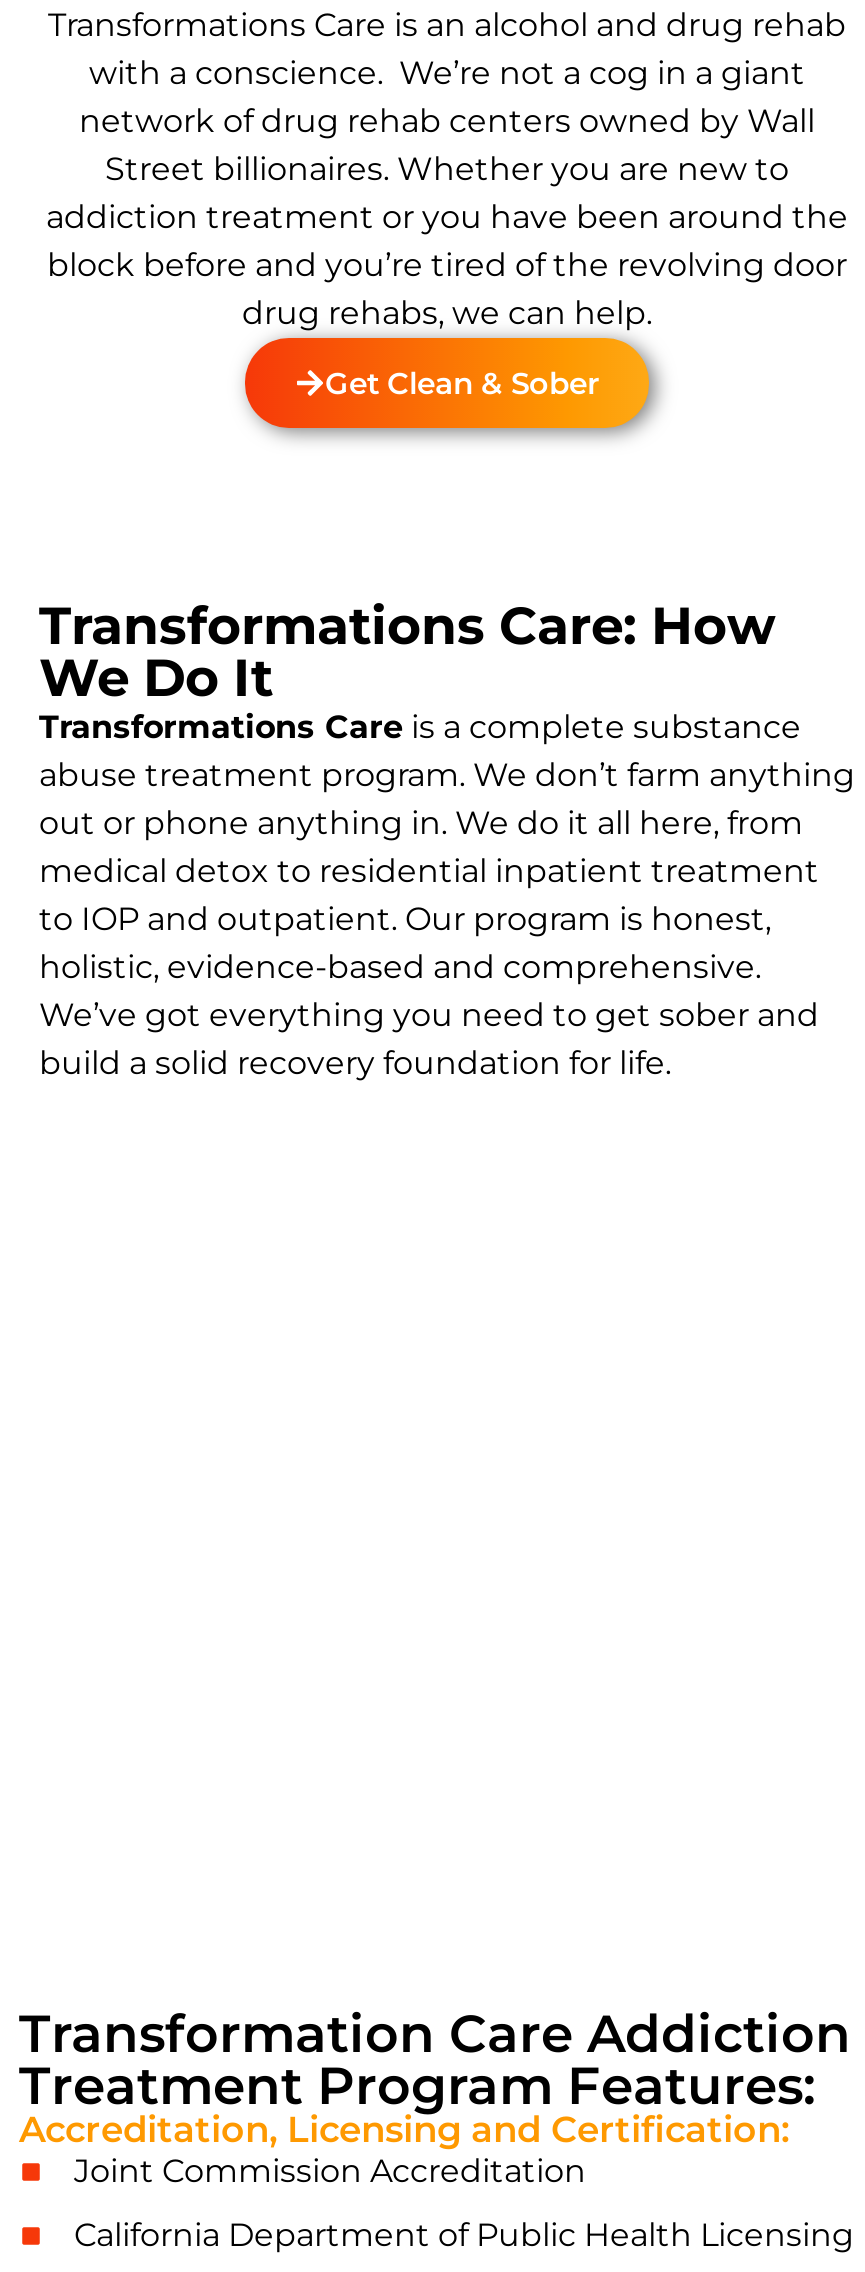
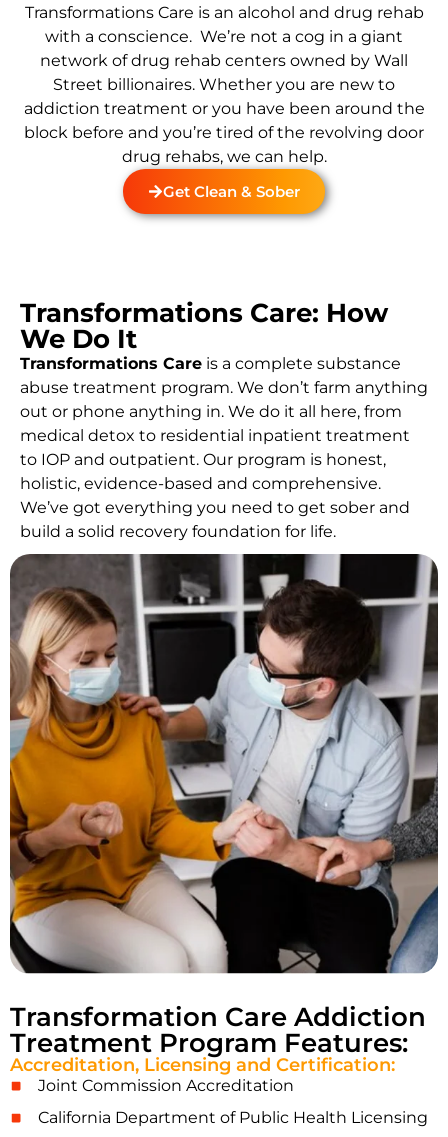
none -> [9,553,439,975] [image]

